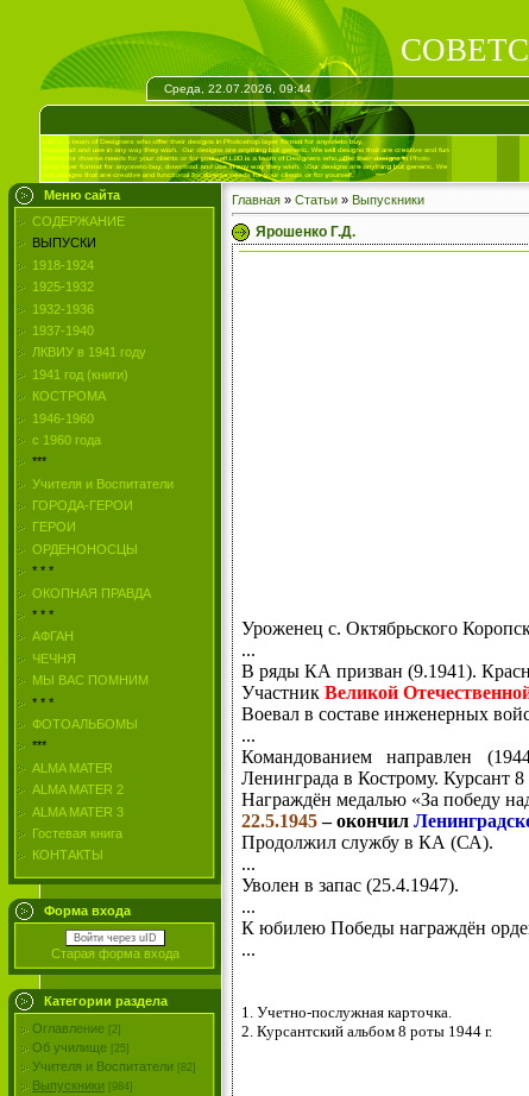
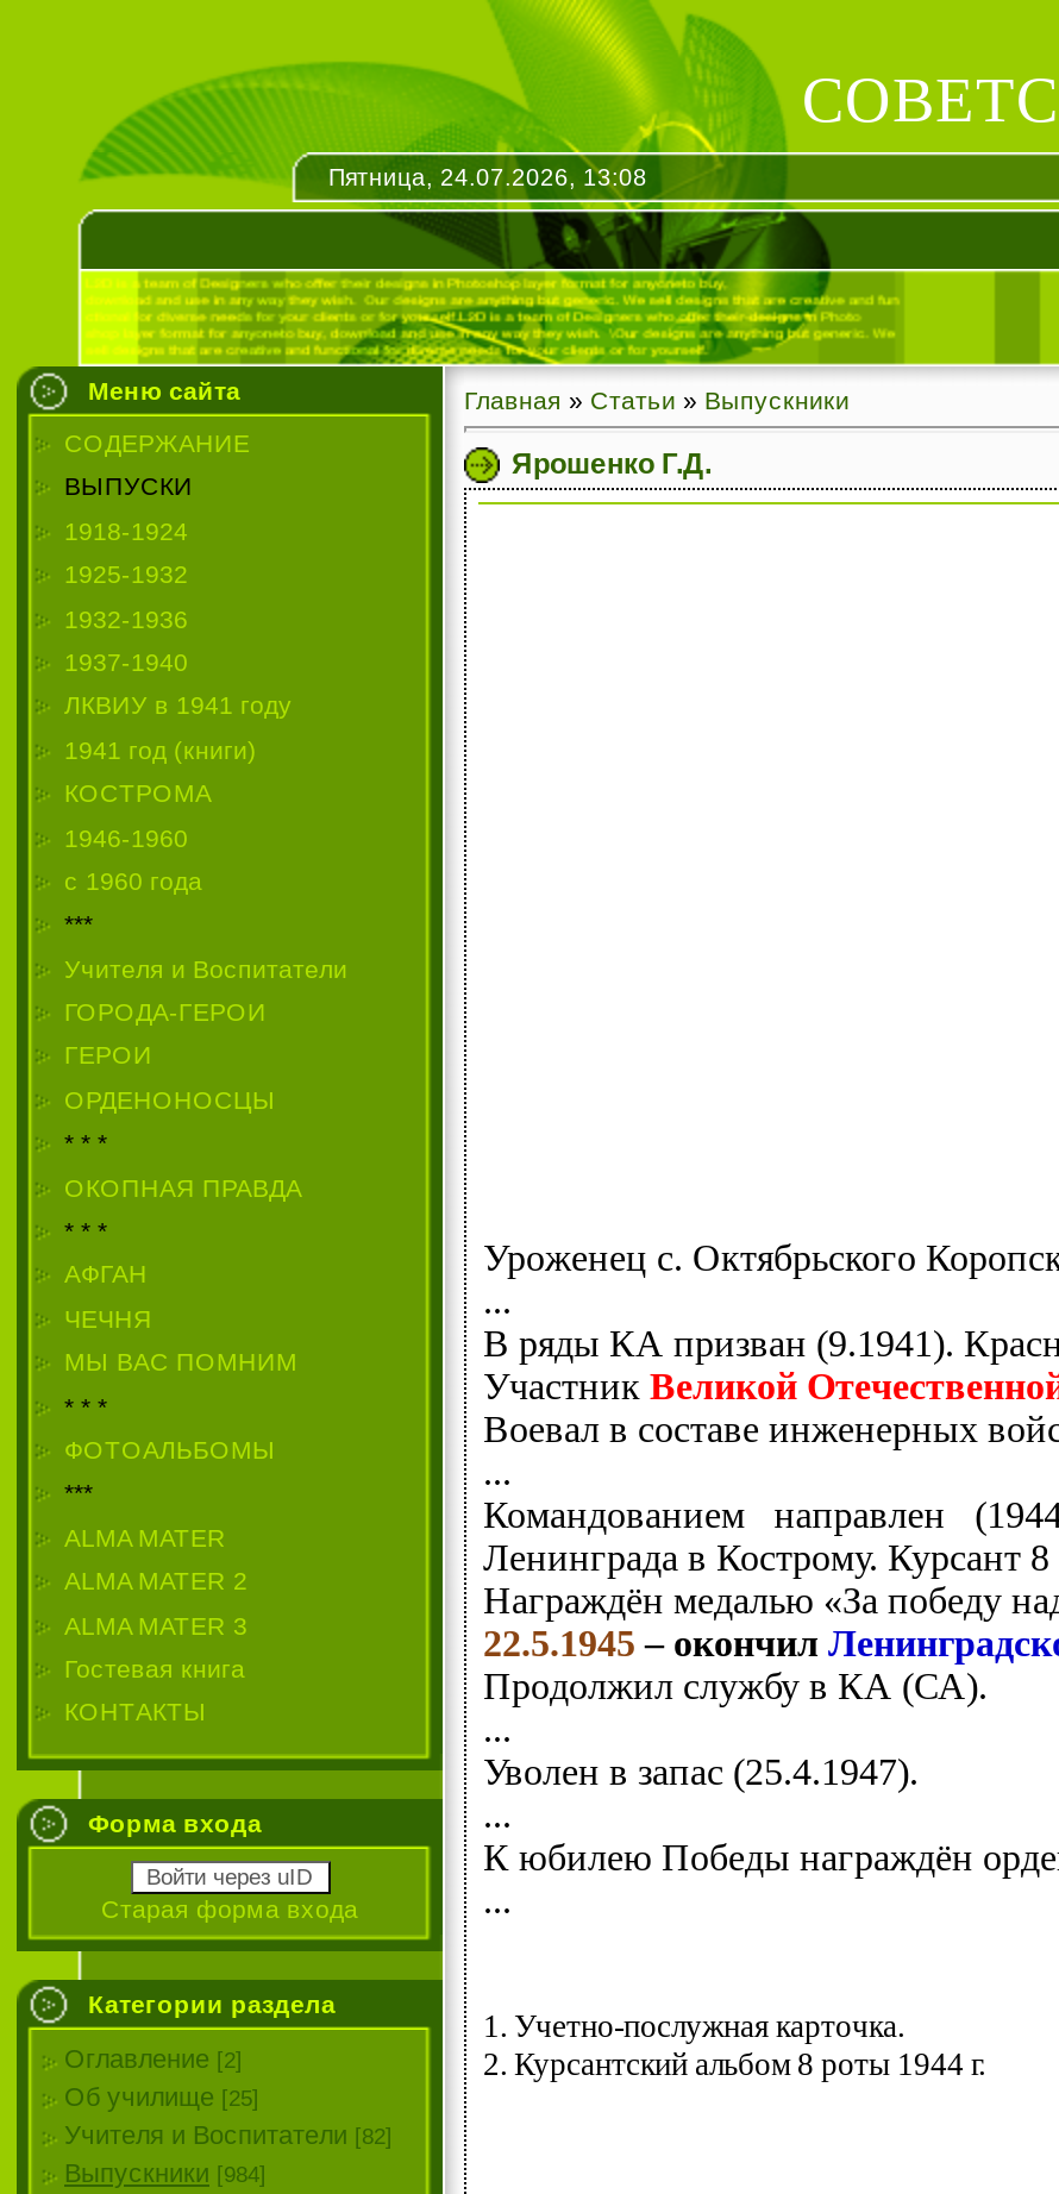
[164,82,311,95] Среда, 22.07.2026, 09:44 -> [328,164,647,190] Пятница, 24.07.2026, 13:08

